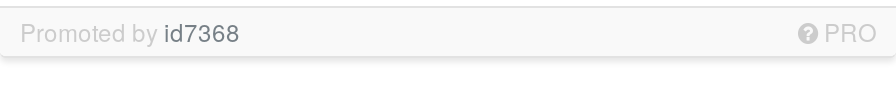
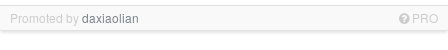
[20,14,240,48] Promoted by id7368 -> [10,9,139,26] Promoted by daxiaolian

